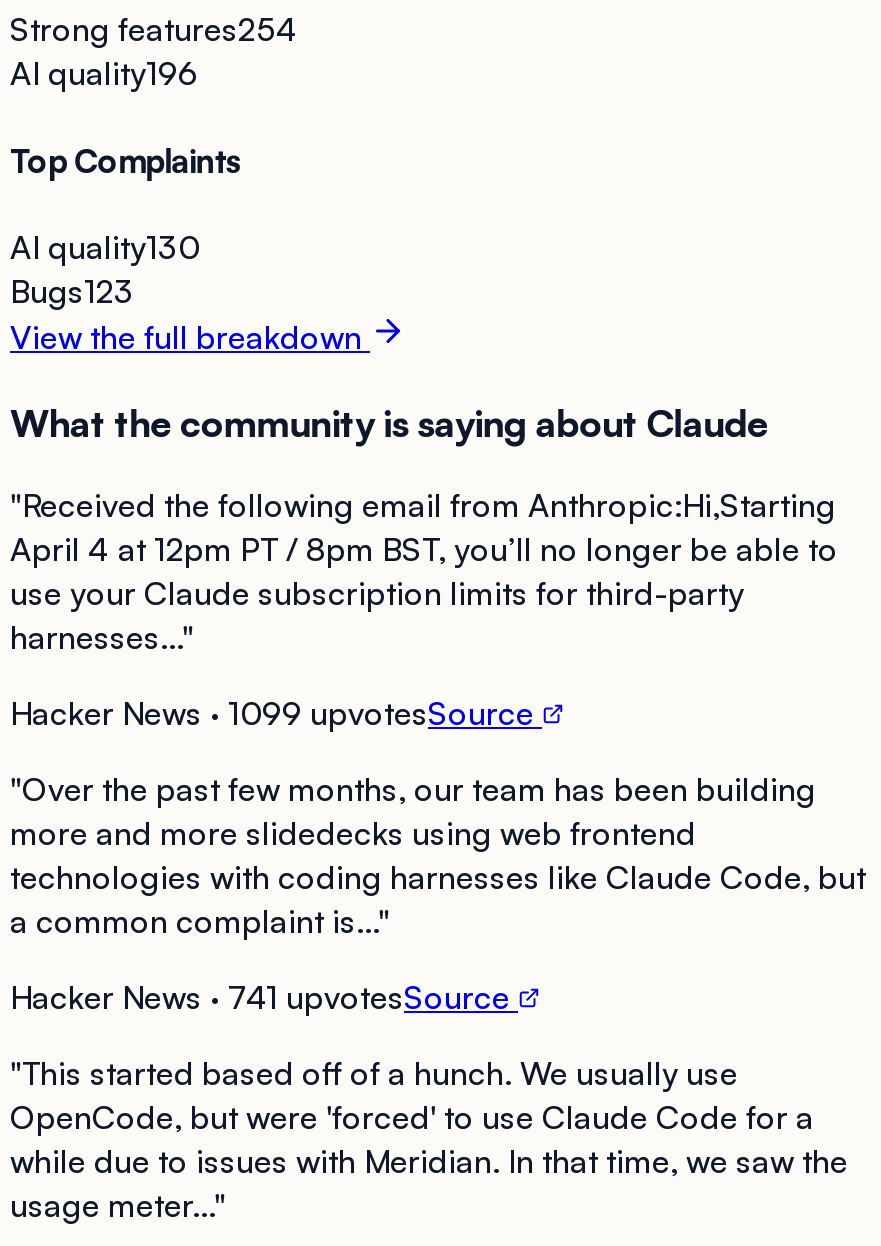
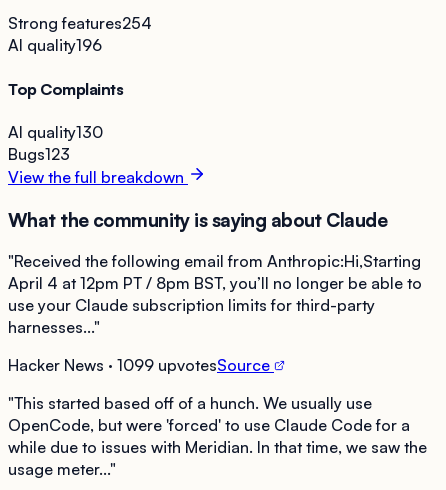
[10,770,866,1018] "Over the past few months, our team has been building | more and more slidedecks using web frontend | technologies with coding harnesses like Claude Code, but | a common complaint is..." | Hacker News · 741 upvotesSource -> none

